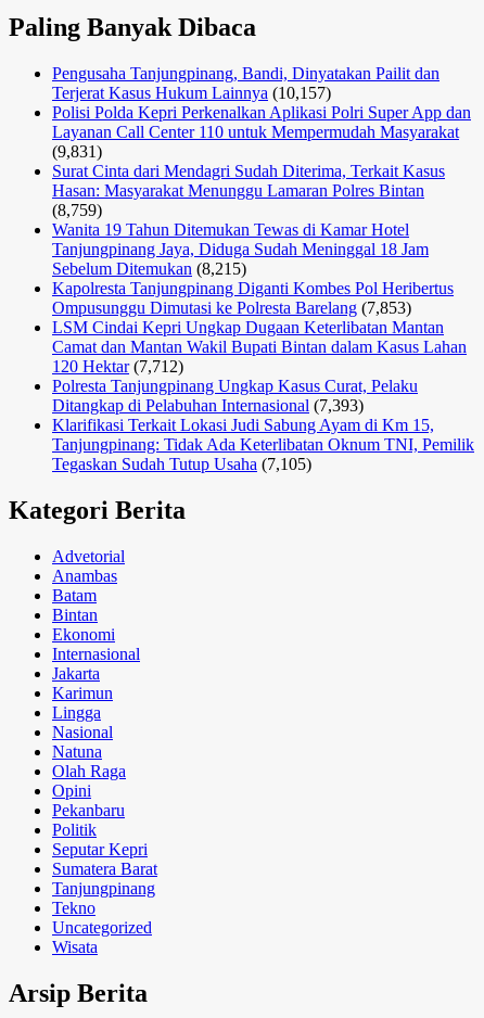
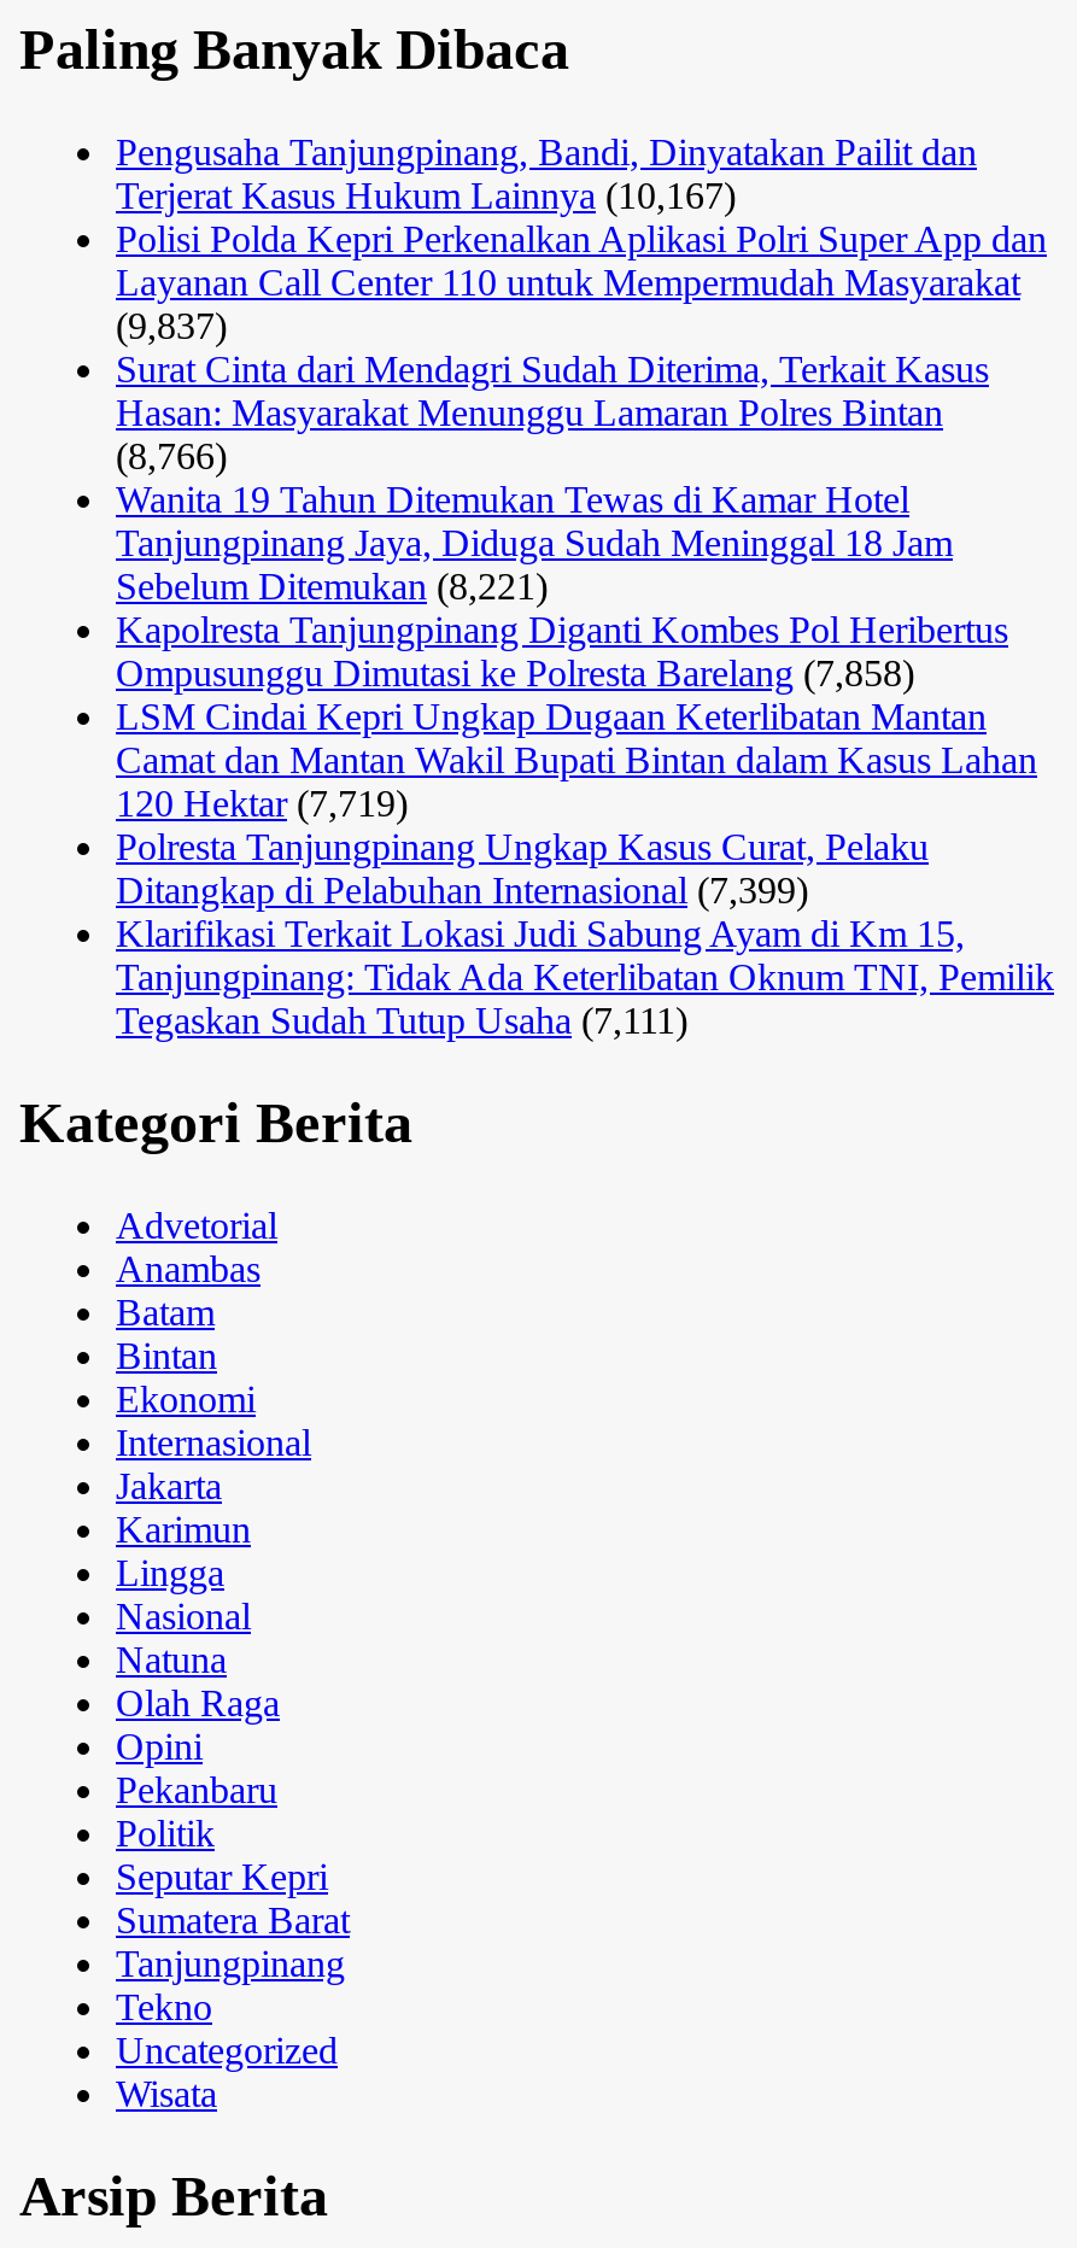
[52,84,331,102] Terjerat Kasus Hukum Lainnya (10,157) -> [116,175,736,216] Terjerat Kasus Hukum Lainnya (10,167)
[52,142,102,161] (9,831) -> [116,306,227,347] (9,837)
[52,201,102,219] (8,759) -> [116,436,227,477] (8,766)
[52,260,246,278] Sebelum Ditemukan (8,215) -> [116,566,548,607] Sebelum Ditemukan (8,221)
[52,299,411,317] Ompusunggu Dimutasi ke Polresta Barelang (7,853) -> [116,653,914,694] Ompusunggu Dimutasi ke Polresta Barelang (7,858)
[52,357,183,376] 120 Hektar (7,712) -> [116,783,408,824] 120 Hektar (7,719)
[52,396,364,415] Ditangkap di Pelabuhan Internasional (7,393) -> [116,870,808,911] Ditangkap di Pelabuhan Internasional (7,399)
[52,455,311,473] Tegaskan Sudah Tutup Usaha (7,105) -> [116,1000,687,1041] Tegaskan Sudah Tutup Usaha (7,111)

